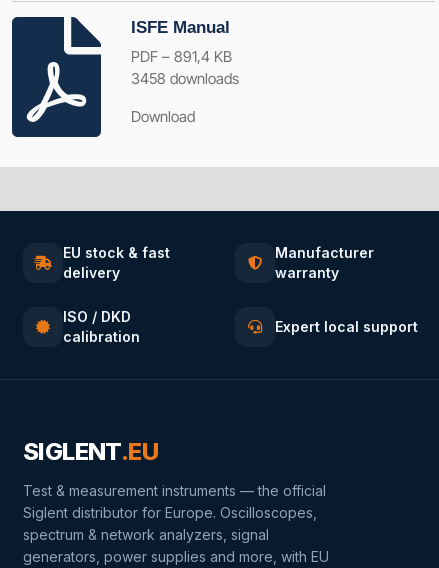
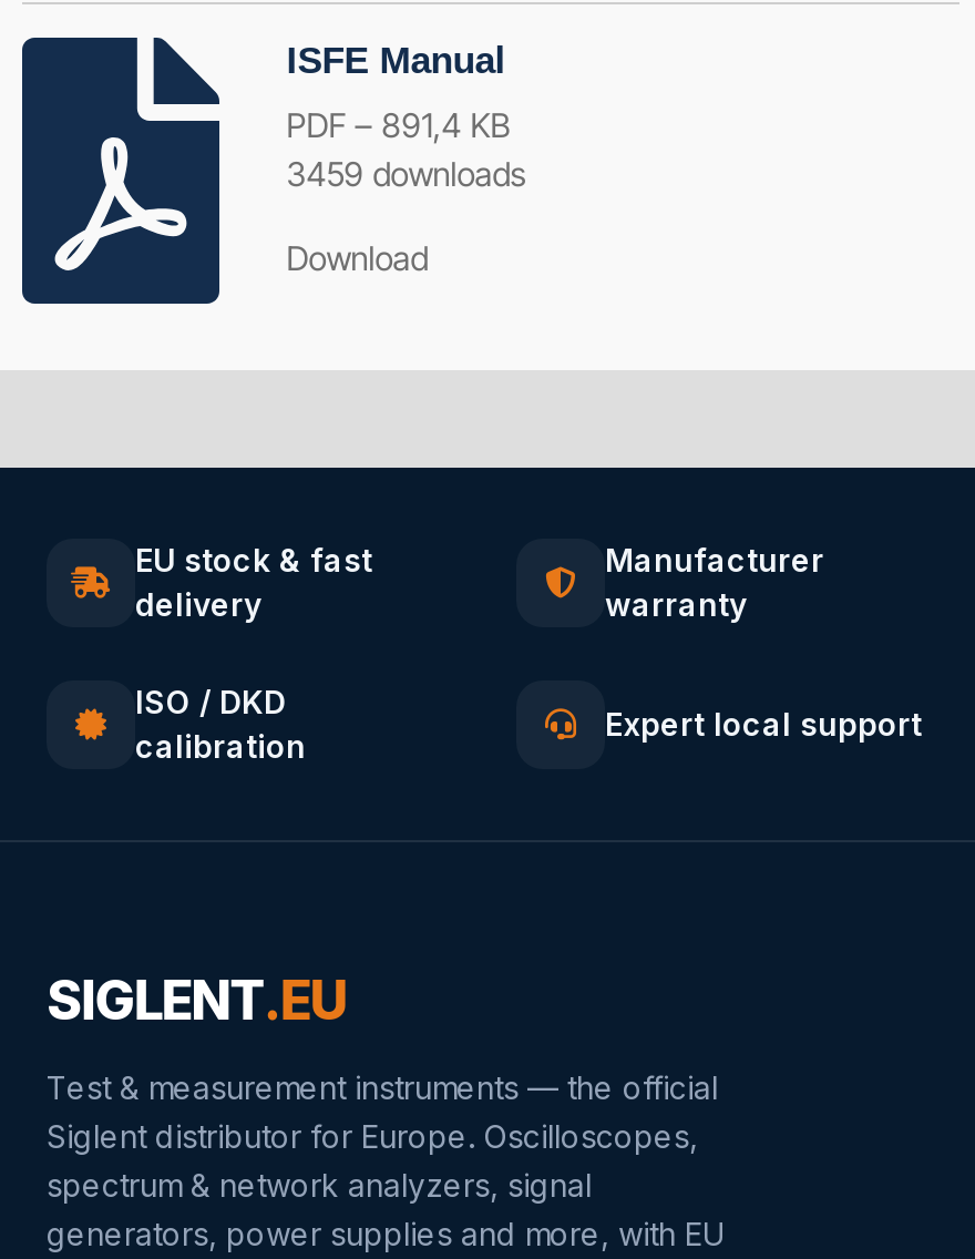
[131,68,239,87] 3458 downloads -> [287,152,526,194] 3459 downloads

